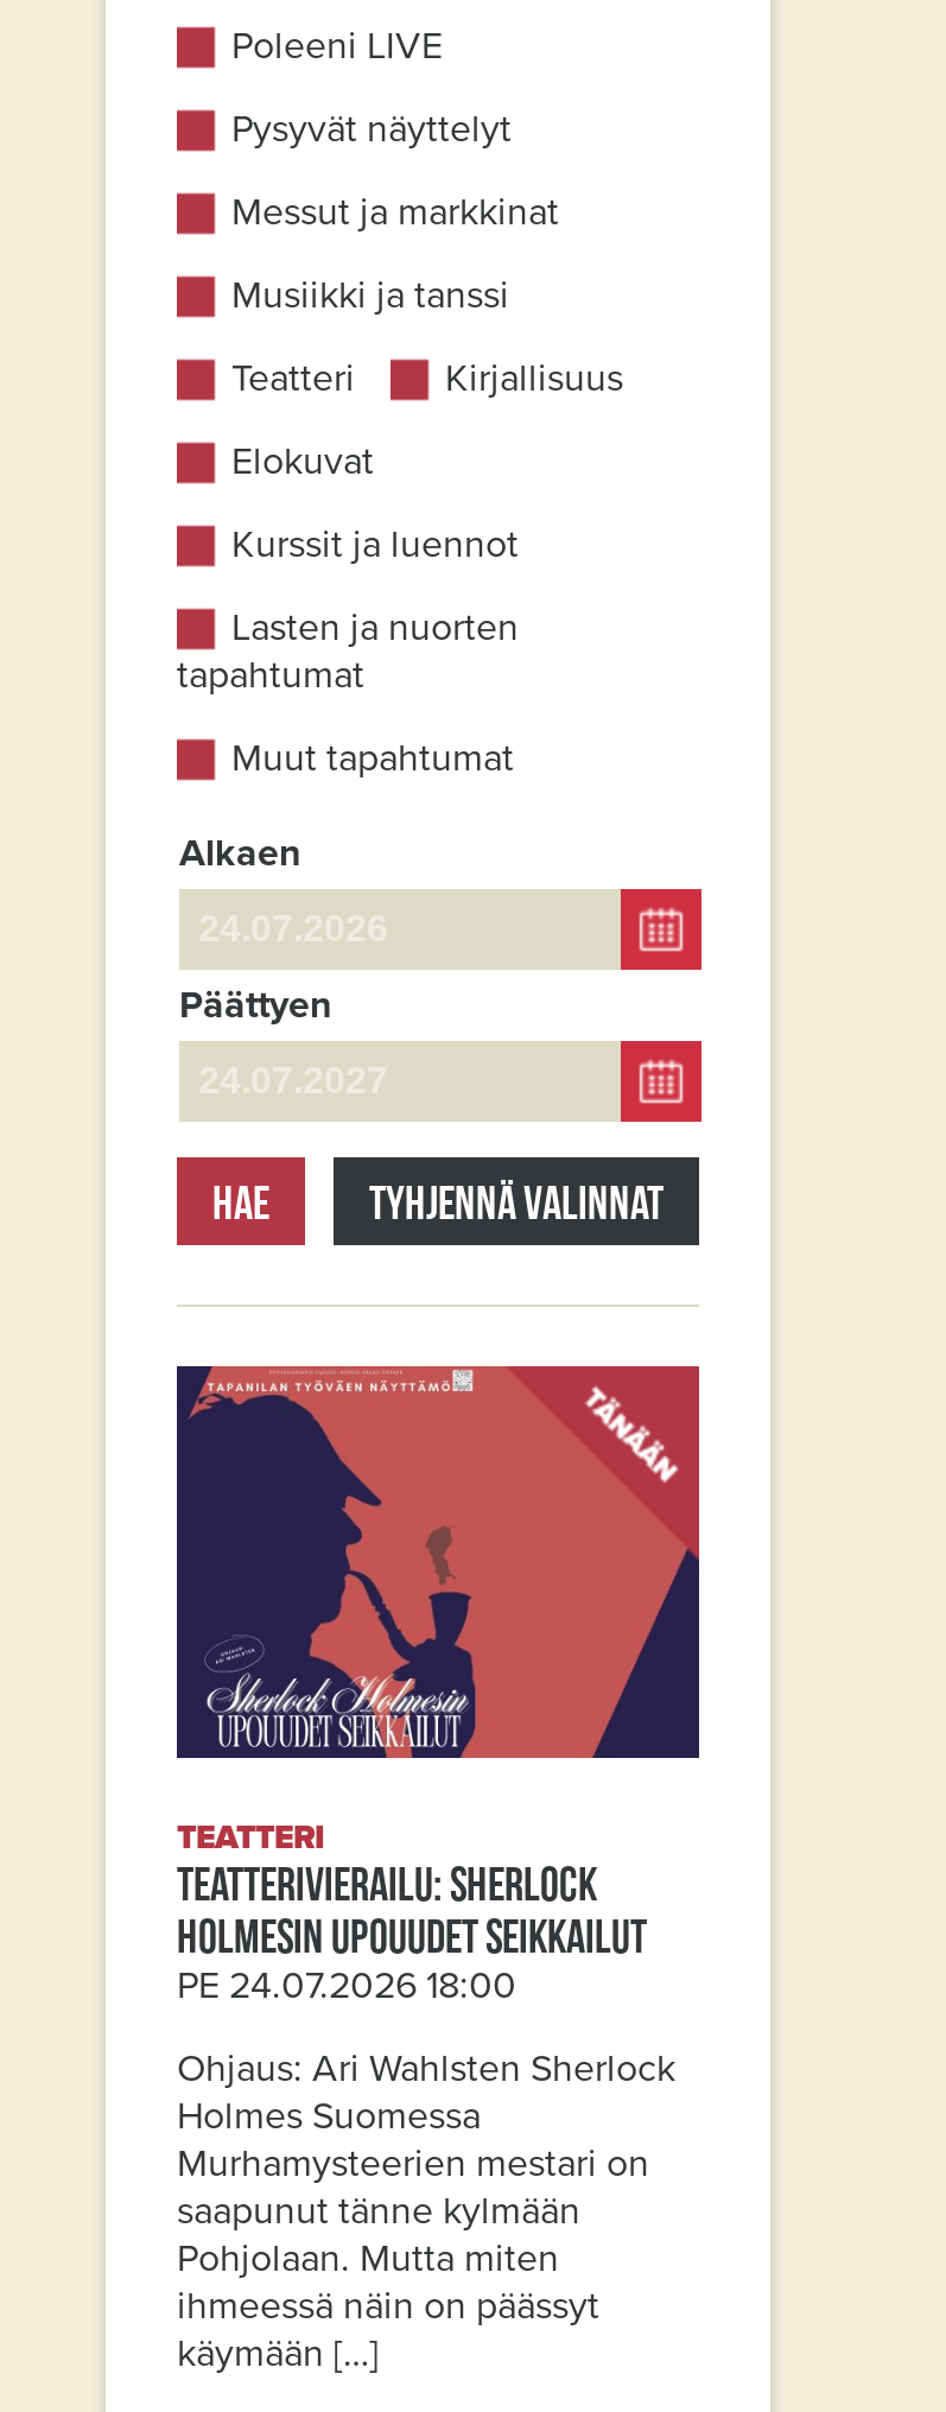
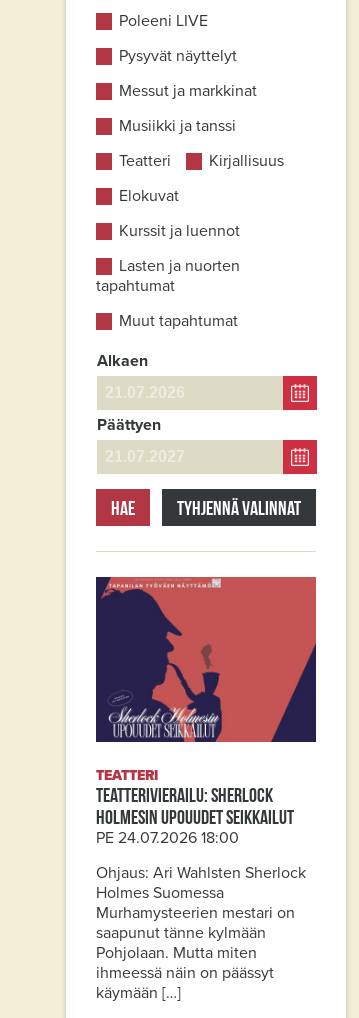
[516,1371,701,1559] [image] -> none

